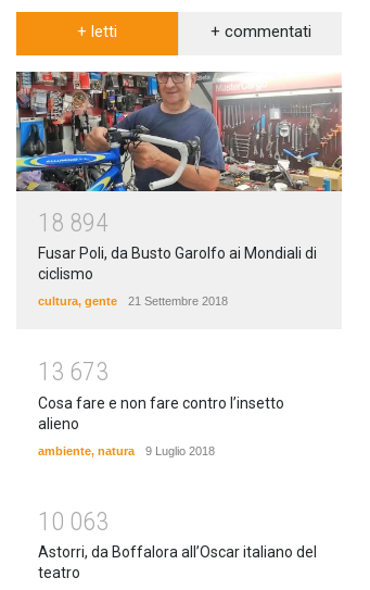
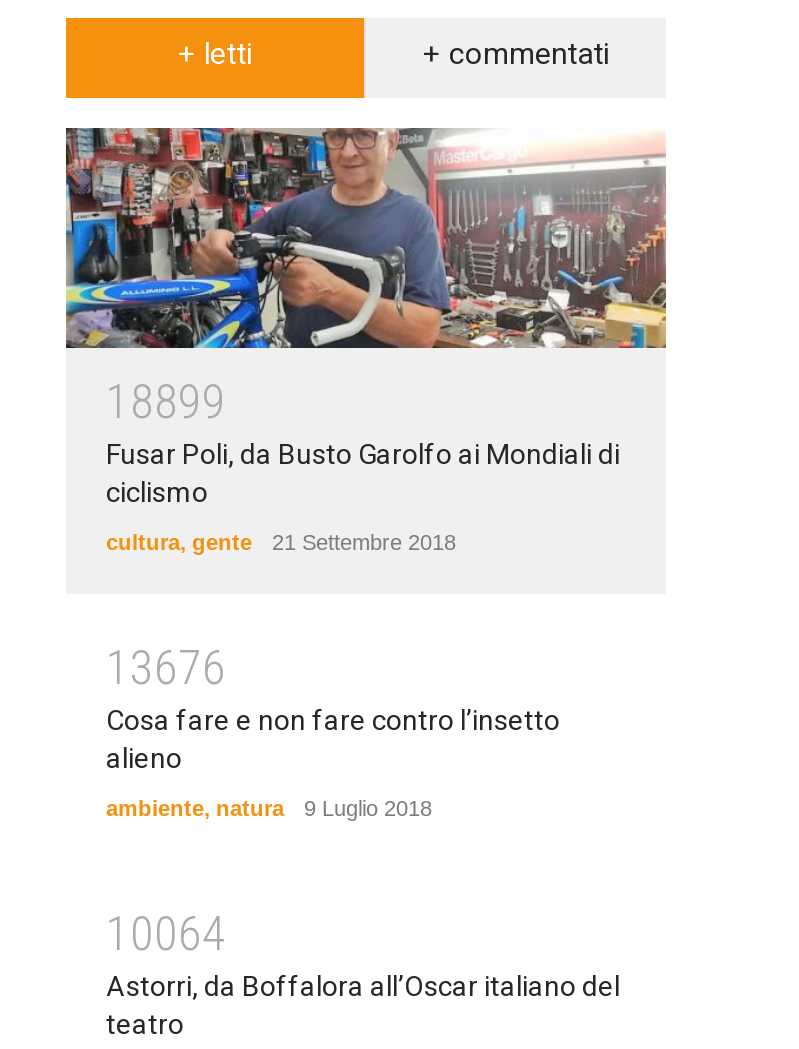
[38,207,109,238] 1 8 894 -> [106,374,226,430] 18899
[38,357,109,387] 1 3 673 -> [106,640,226,696] 13676
[38,506,109,537] 1 0 063 -> [106,906,226,962] 10064

